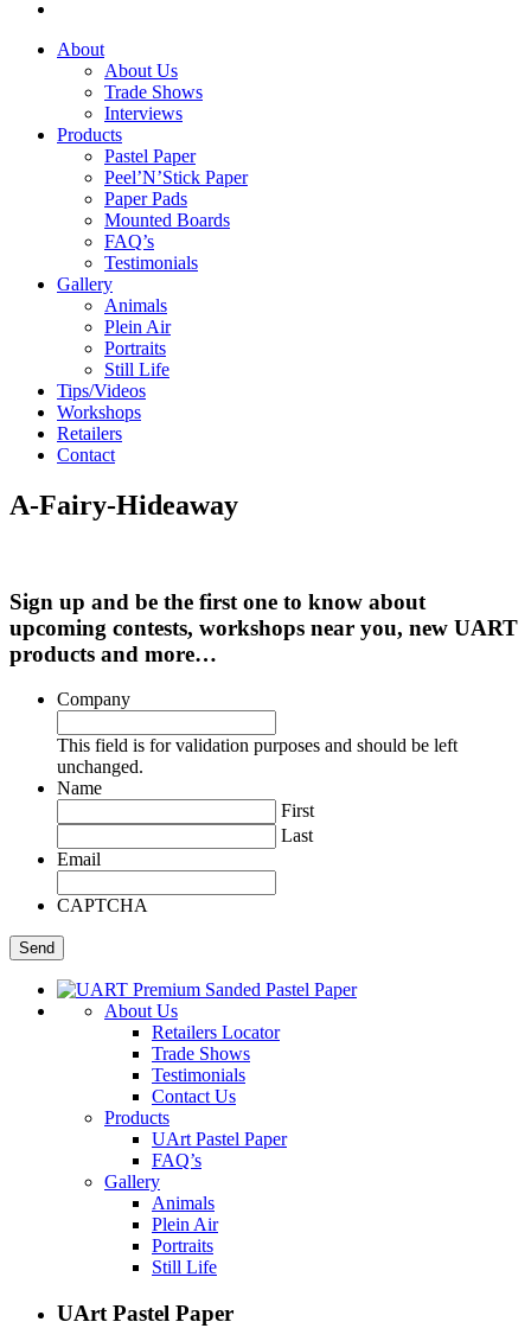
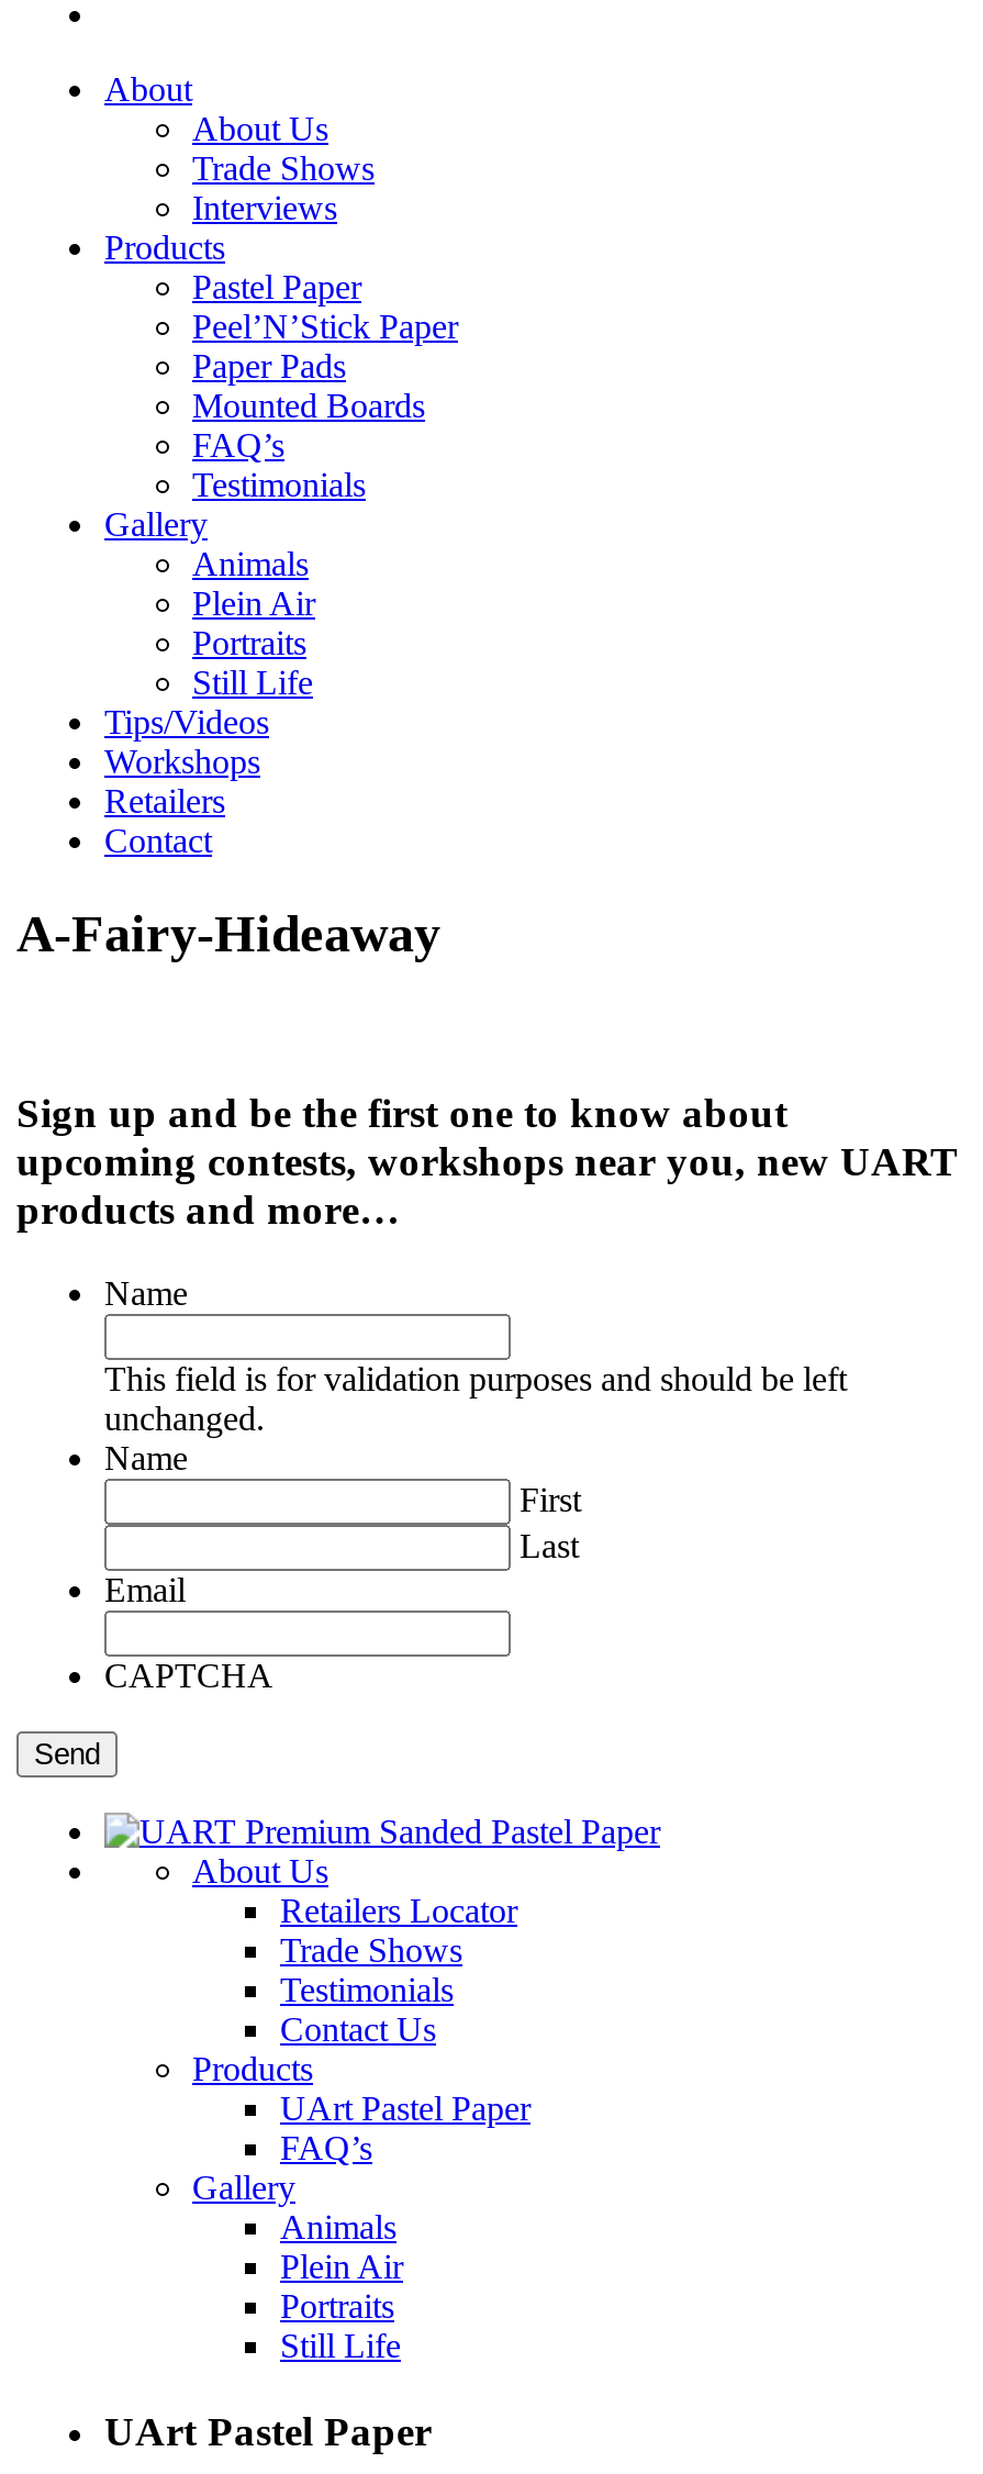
[57,689,130,709] Company -> [104,1275,188,1312] Name

